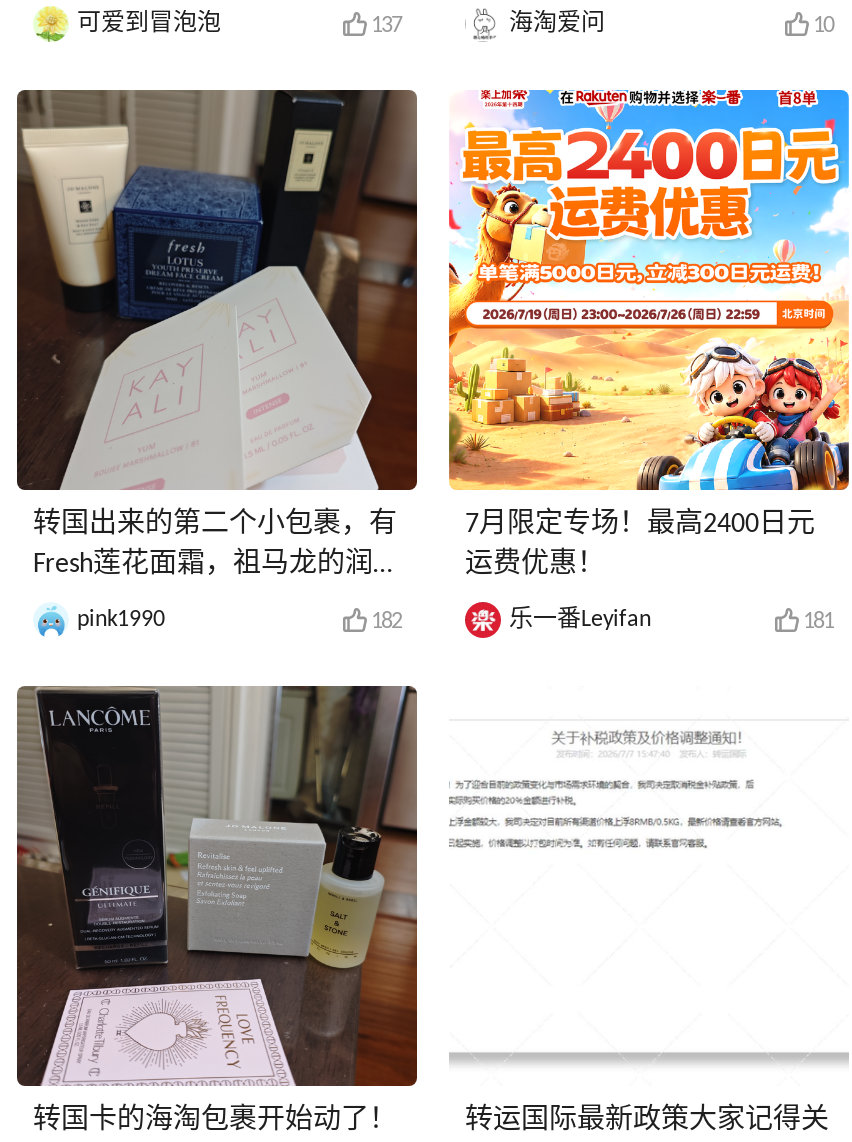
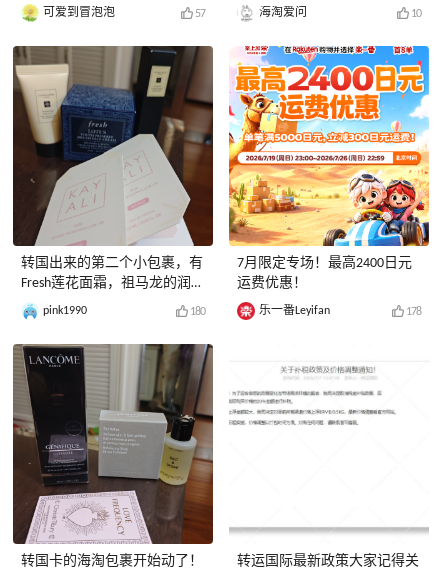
[371,14,401,38] 137 -> [195,8,205,20] 57
[371,610,401,634] 182 -> [190,306,205,318] 180
[803,610,833,634] 181 -> [406,306,421,318] 178

